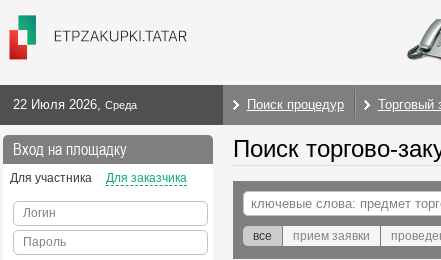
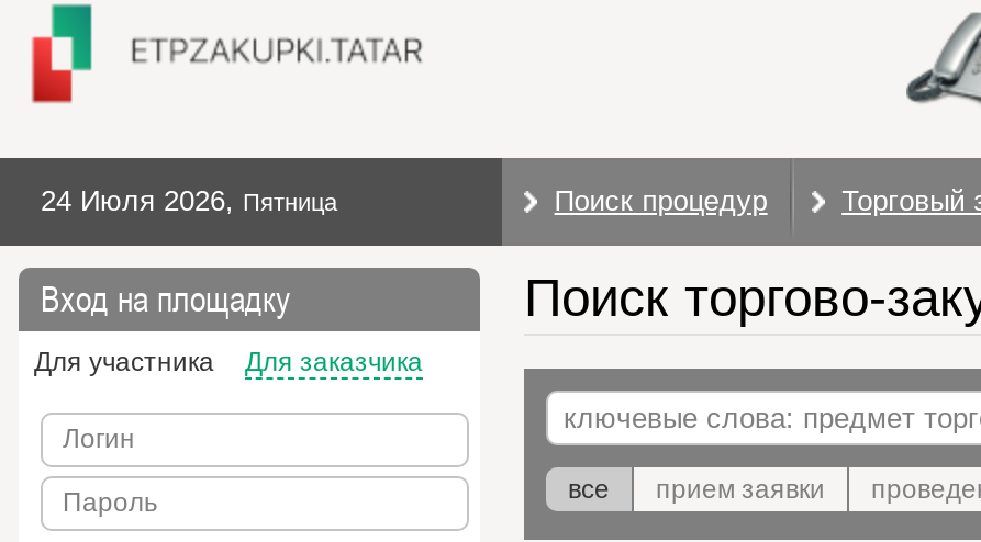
[13,97,137,112] 22 Июля 2026, Среда -> [41,184,337,217] 24 Июля 2026, Пятница

